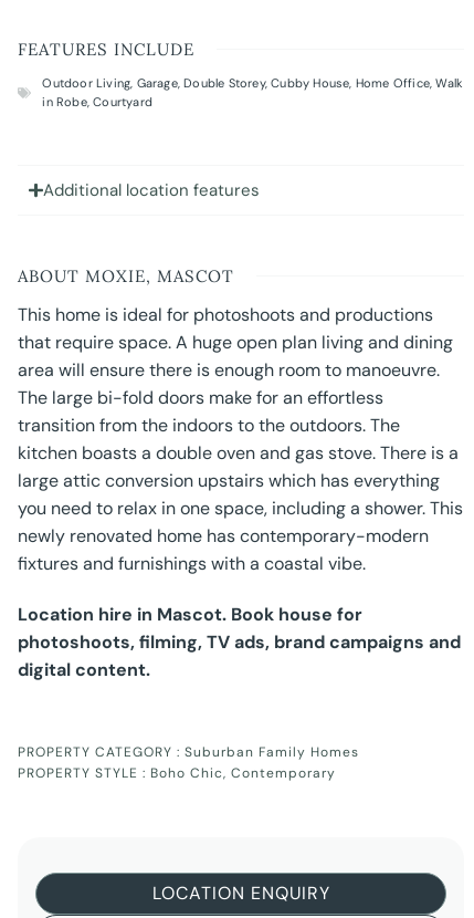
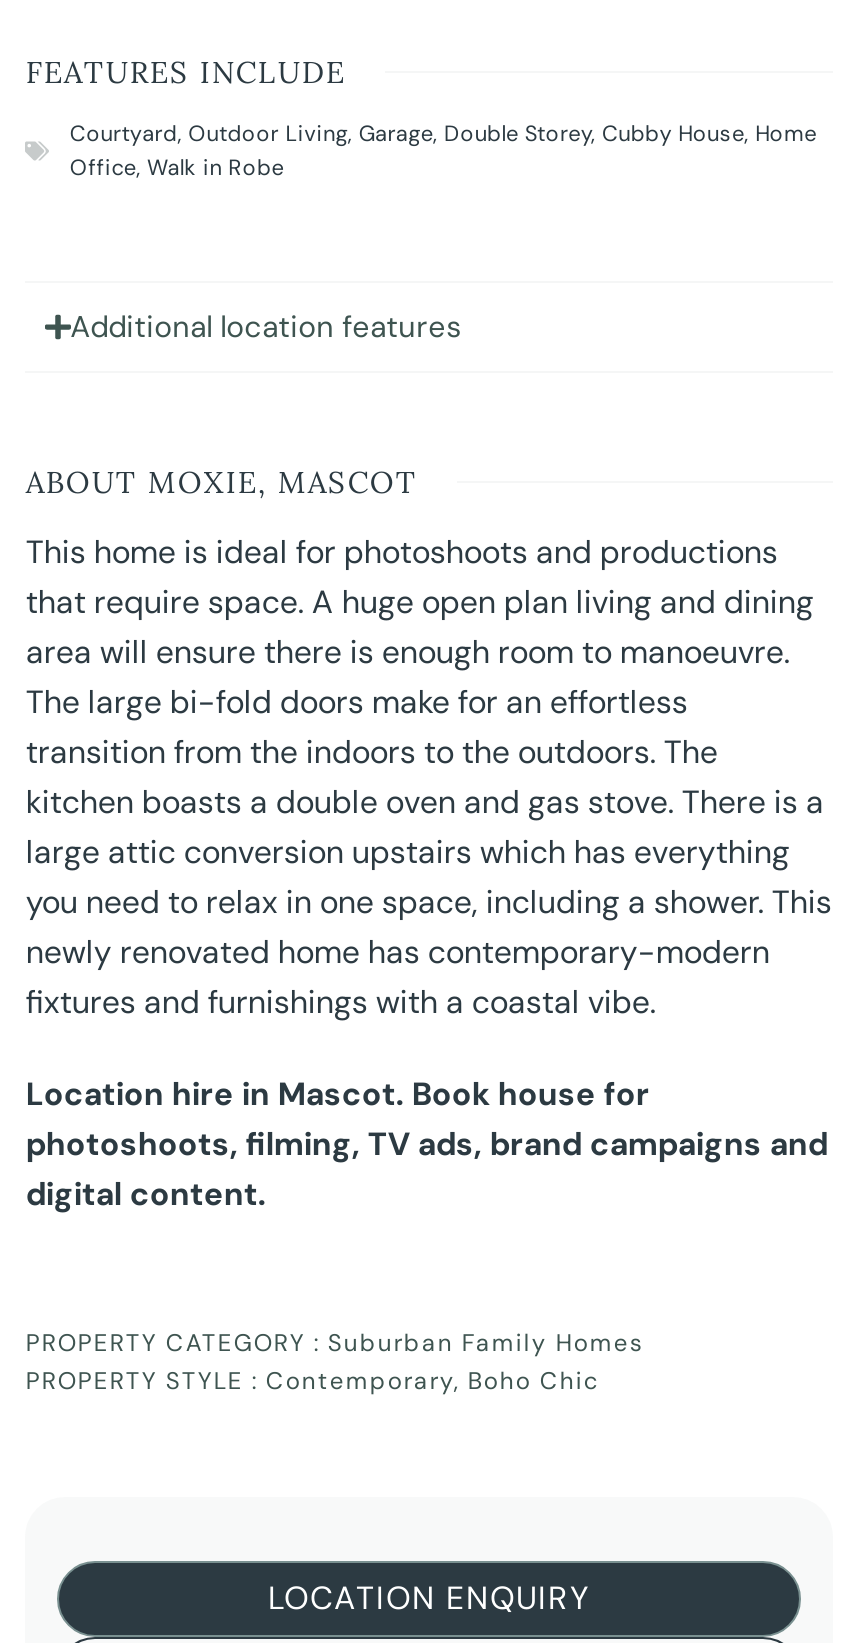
[42,76,463,110] Outdoor Living, Garage, Double Storey, Cubby House, Home Office, Walk | in Robe, Courtyard -> [70,120,817,182] Courtyard, Outdoor Living, Garage, Double Storey, Cubby House, Home | Office, Walk in Robe
[18,764,336,782] PROPERTY STYLE : Boho Chic, Contemporary -> [26,1365,600,1397] PROPERTY STYLE : Contemporary, Boho Chic

